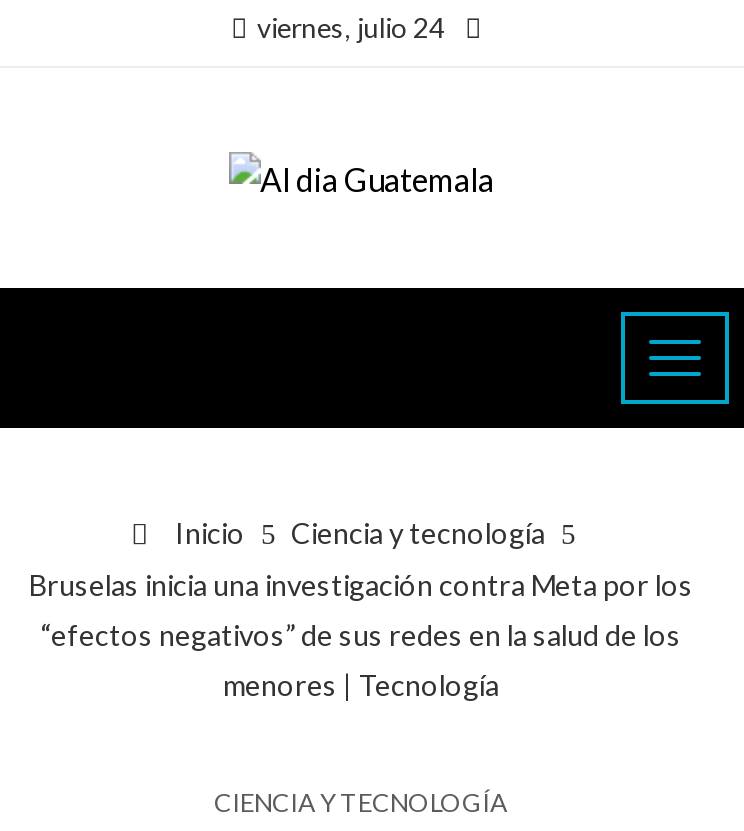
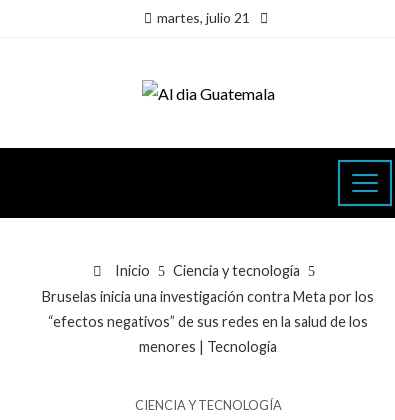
[257,10,445,44] viernes, julio 24 -> [156,9,249,26] martes, julio 21

